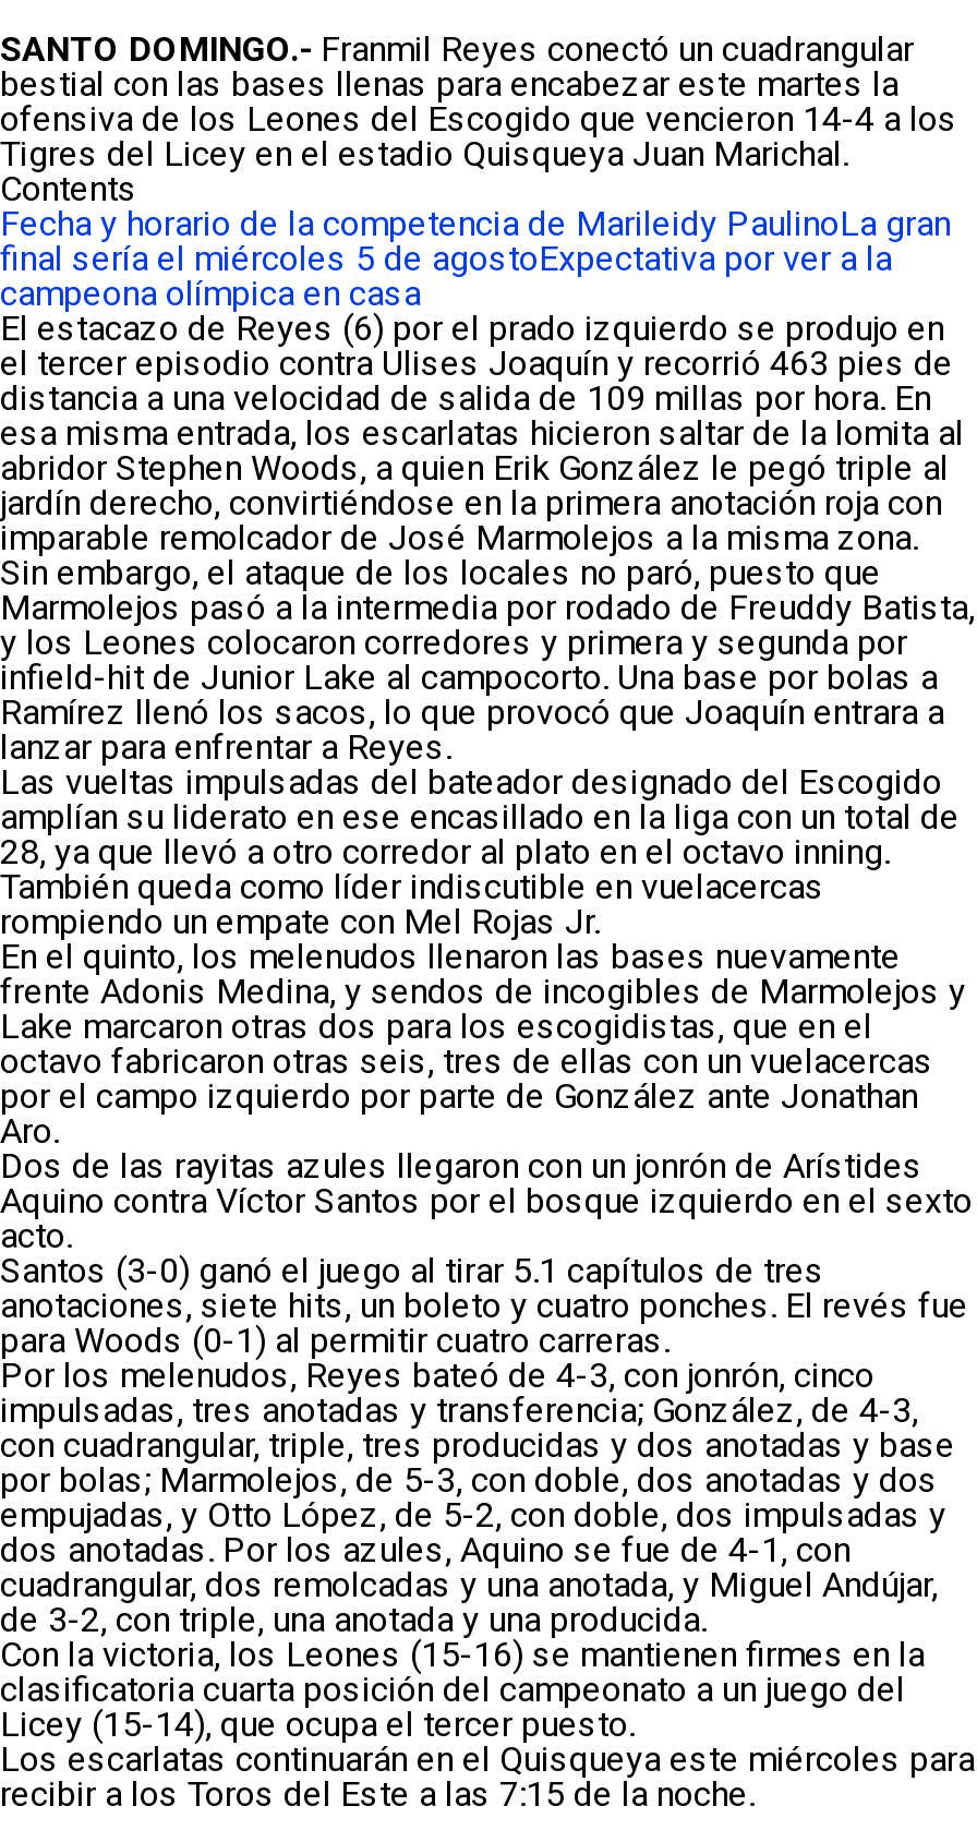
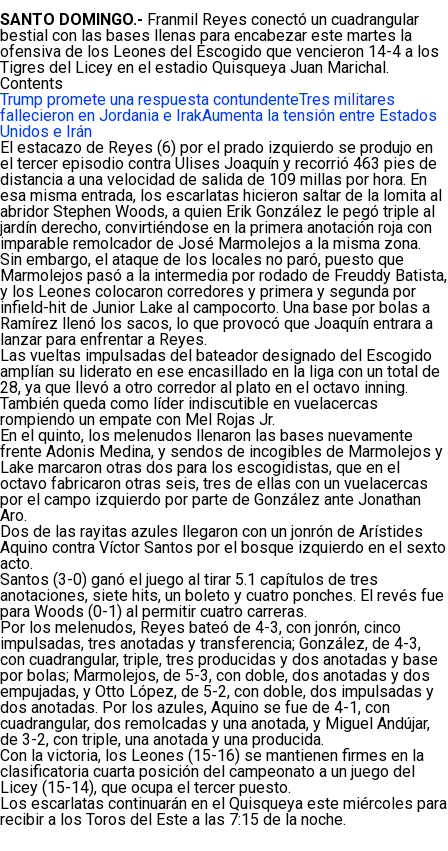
[0,203,951,314] Fecha y horario de la competencia de Marileidy PaulinoLa gran | final sería el miércoles 5 de agostoExpectativa por ver a la | campeona olímpica en casa -> [0,90,437,141] Trump promete una respuesta contundenteTres militares | fallecieron en Jordania e IrakAumenta la tensión entre Estados | Unidos e Irán

